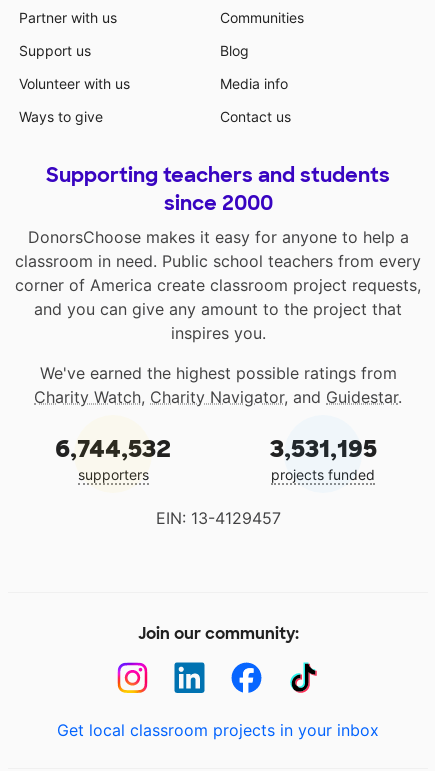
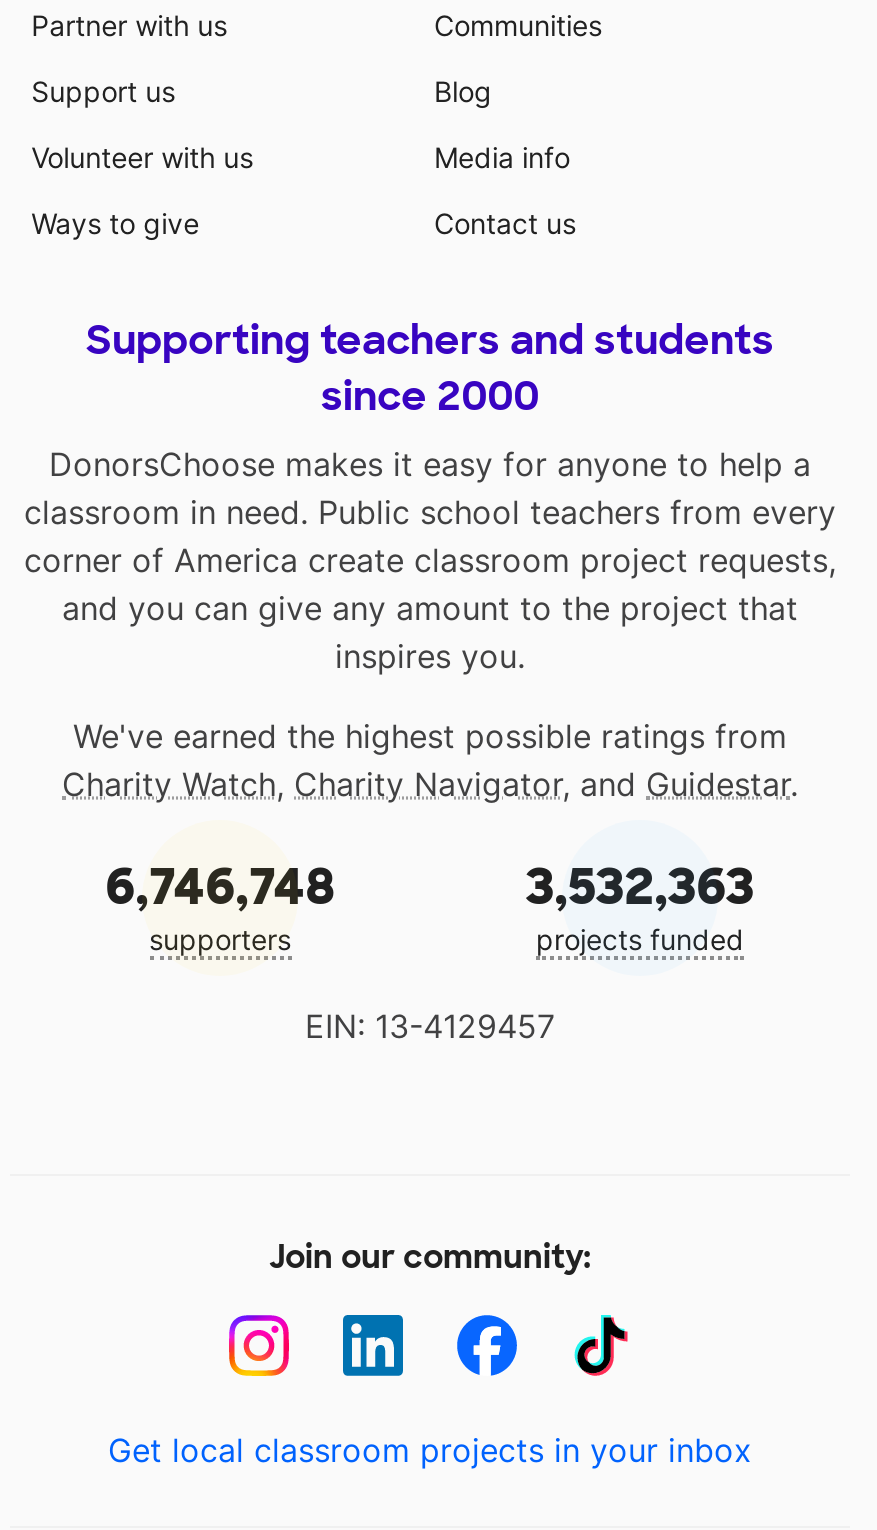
[55,433,171,464] 6,744,532 -> [105,857,335,919] 6,746,748
[269,433,376,464] 3,531,195 -> [526,857,754,919] 3,532,363

